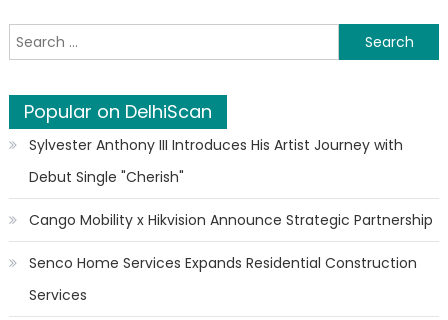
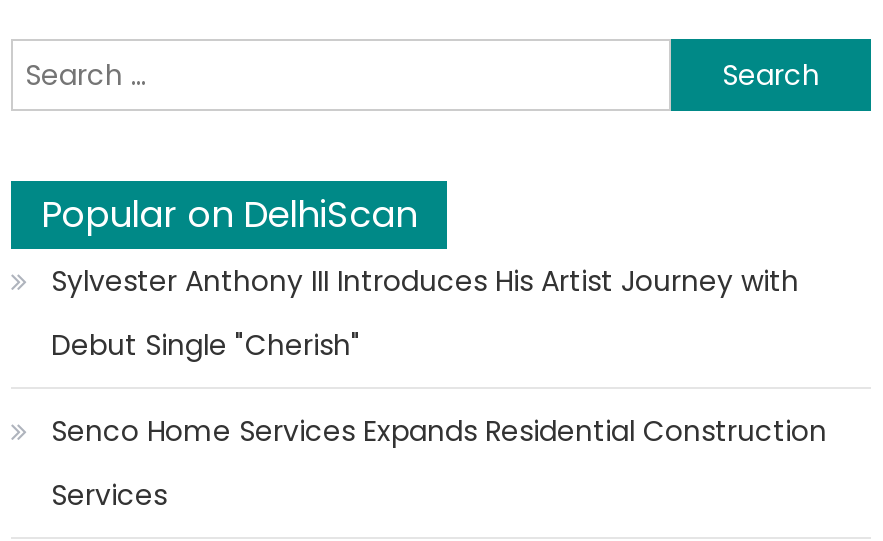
[29,210,433,230] Cango Mobility x Hikvision Announce Strategic Partnership -> none

